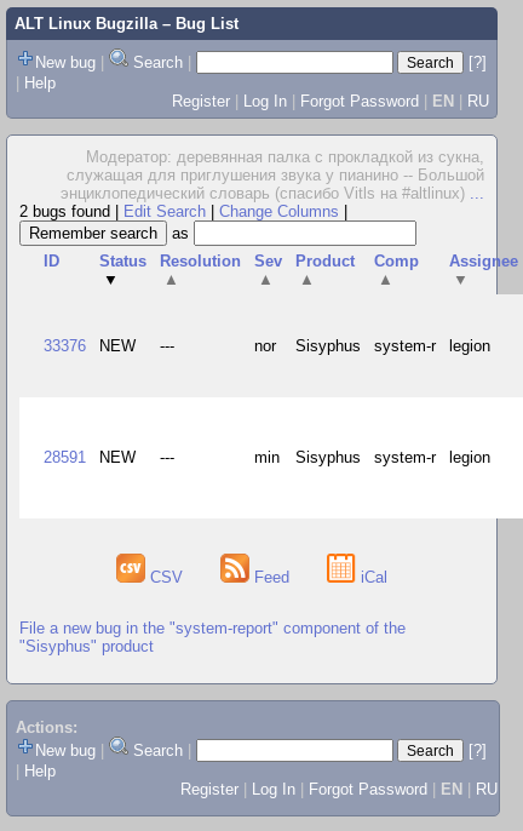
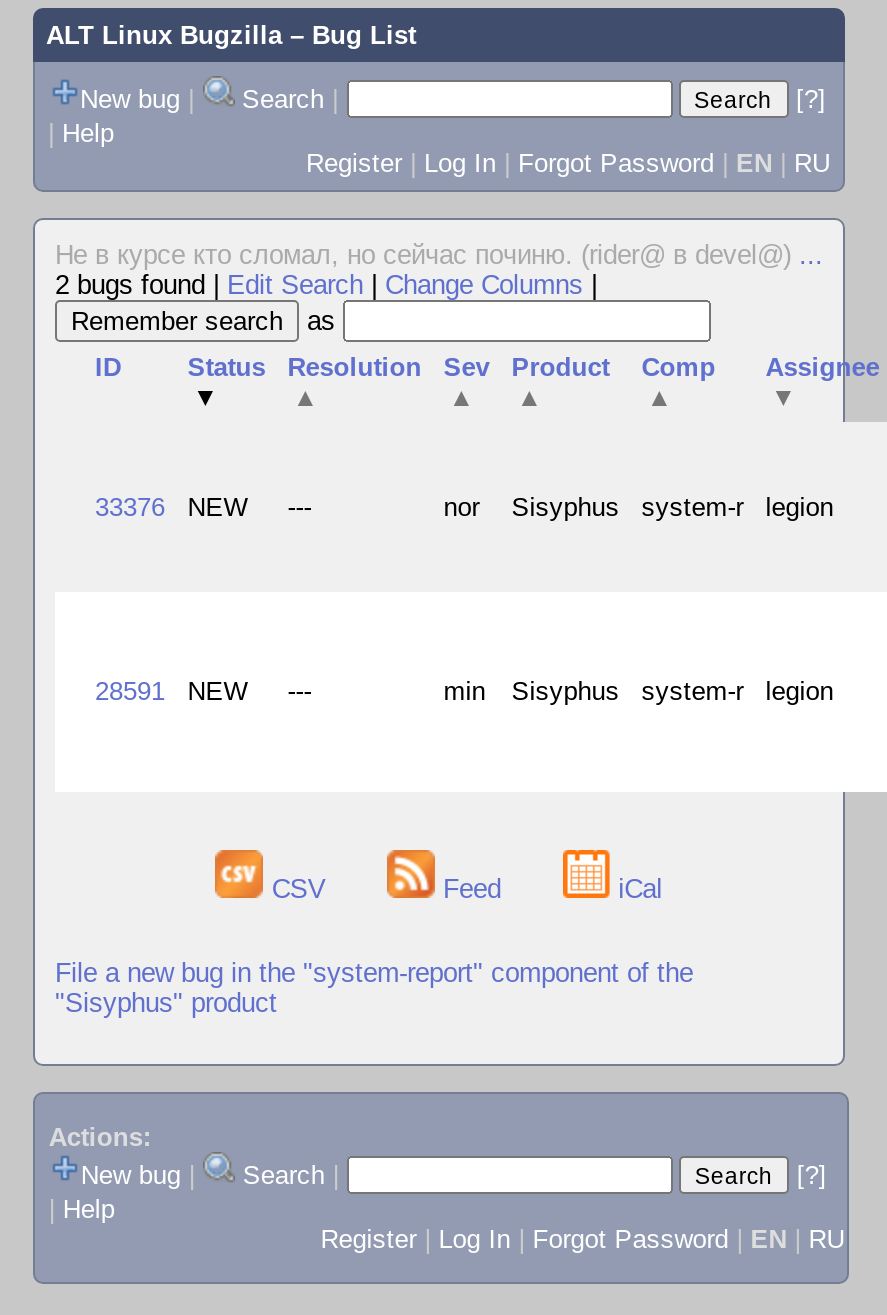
[61,148,484,202] Модератор: деревянная палка с прокладкой из сукна, | служащая для приглушения звука у пианино -- Большой | энциклопедический словарь (спасибо Vitls на #altlinux)... -> [55,240,823,270] Не в курсе кто сломал, но сейчас починю. (rider@ в devel@)...

